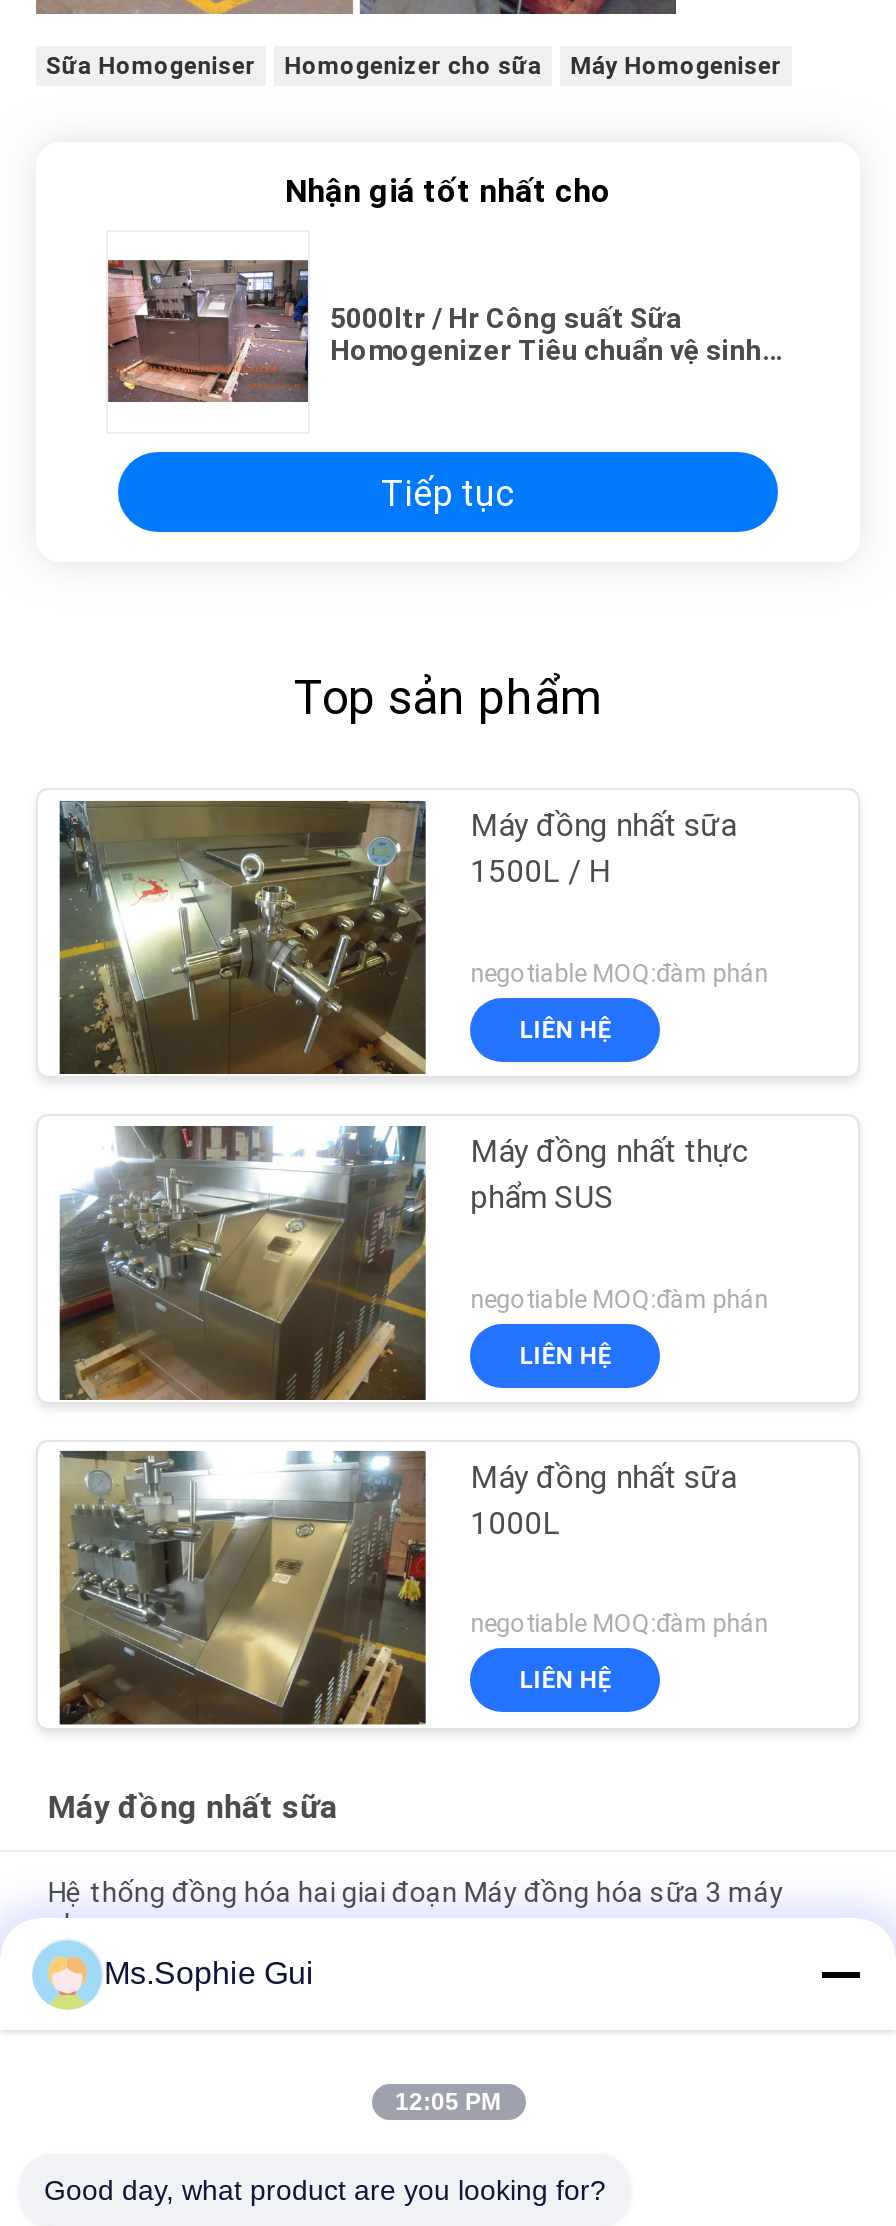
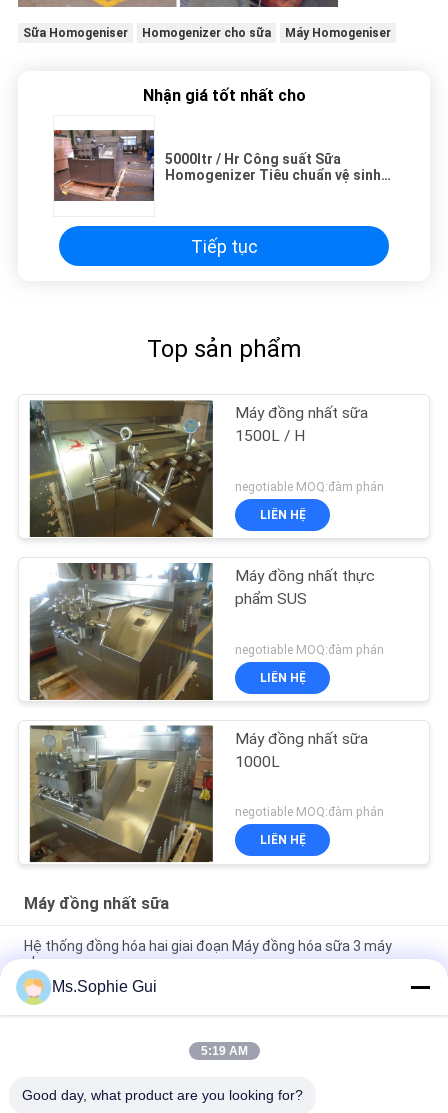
[395,2088,501,2116] 12:05 PM -> [200,1044,247,1058] 5:19 AM

